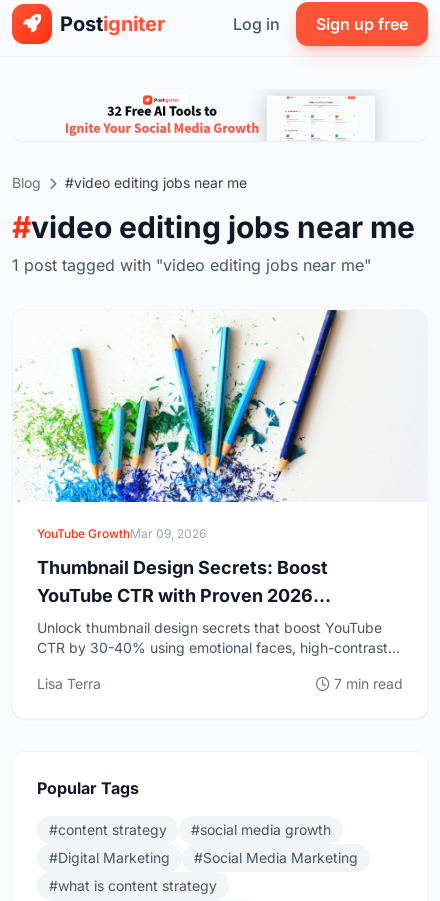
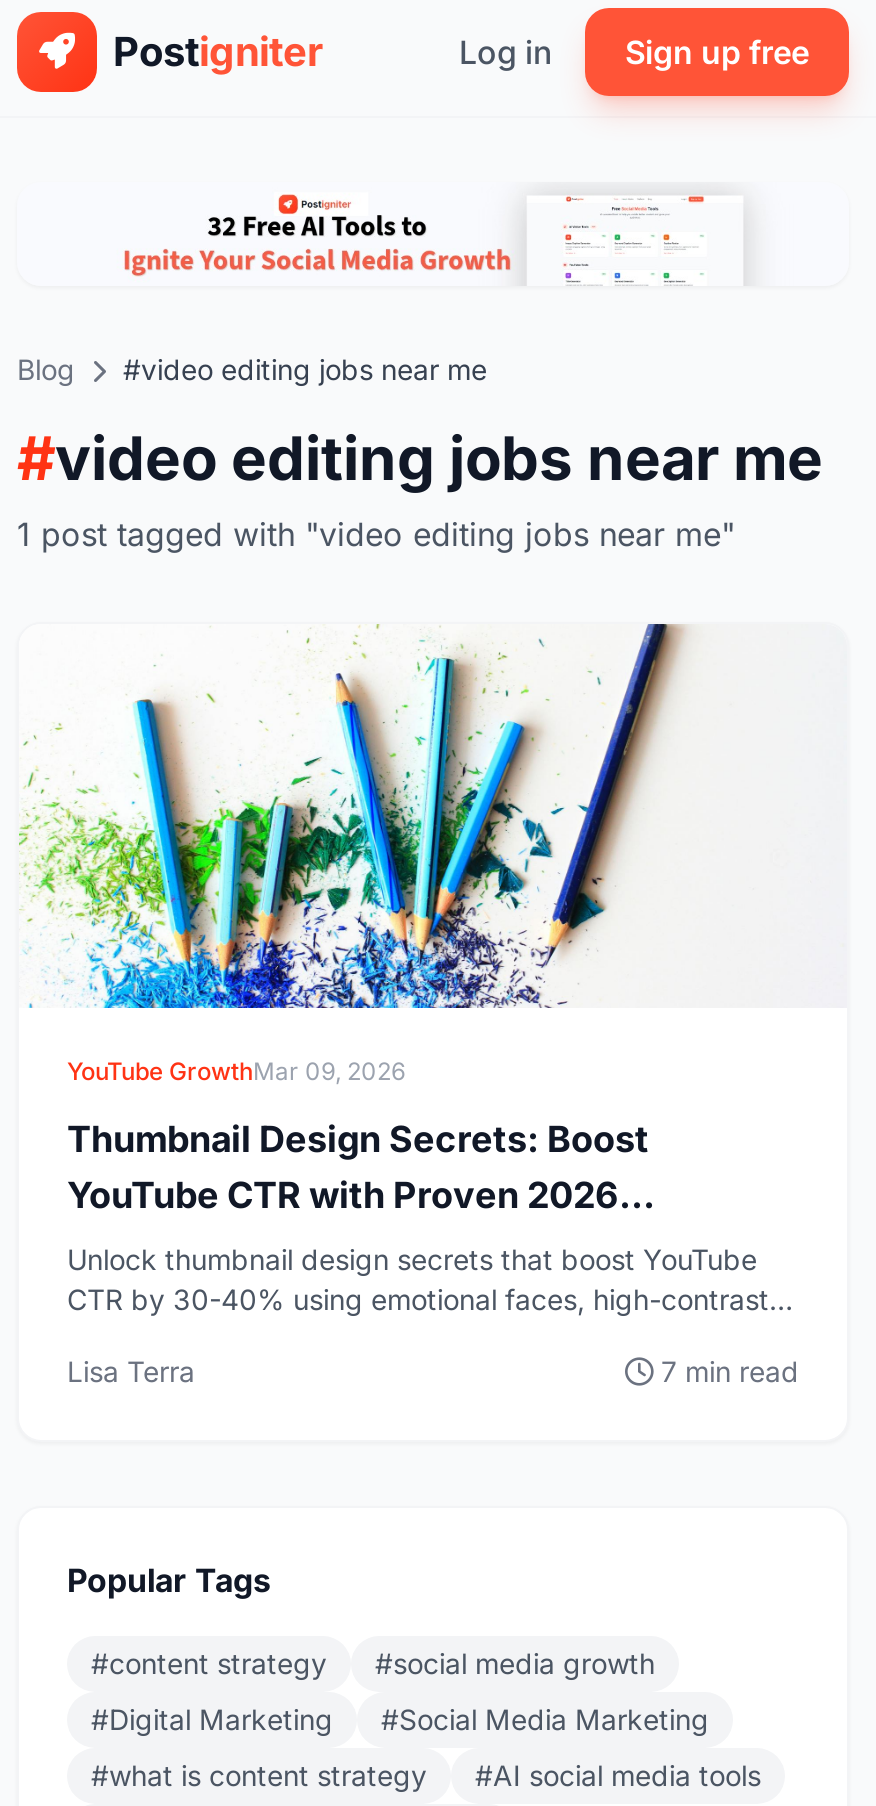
none -> [475,1758,761,1792] #AI social media tools

